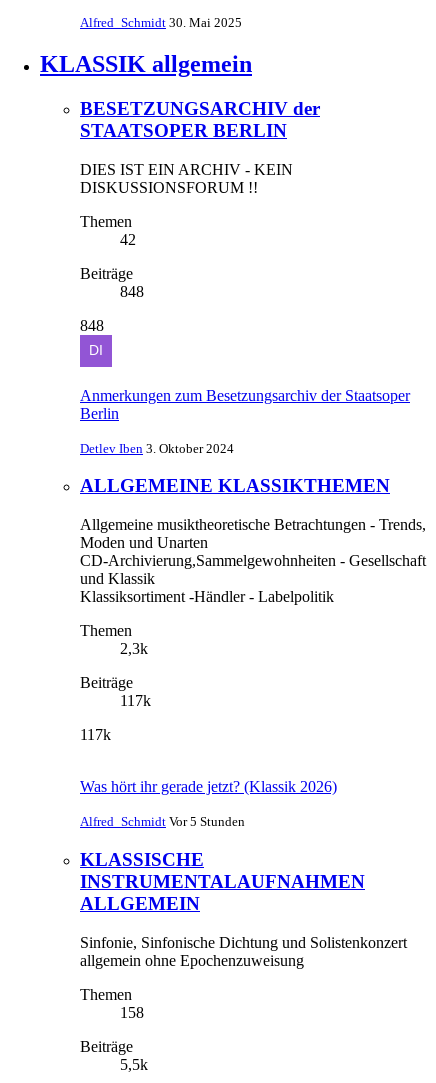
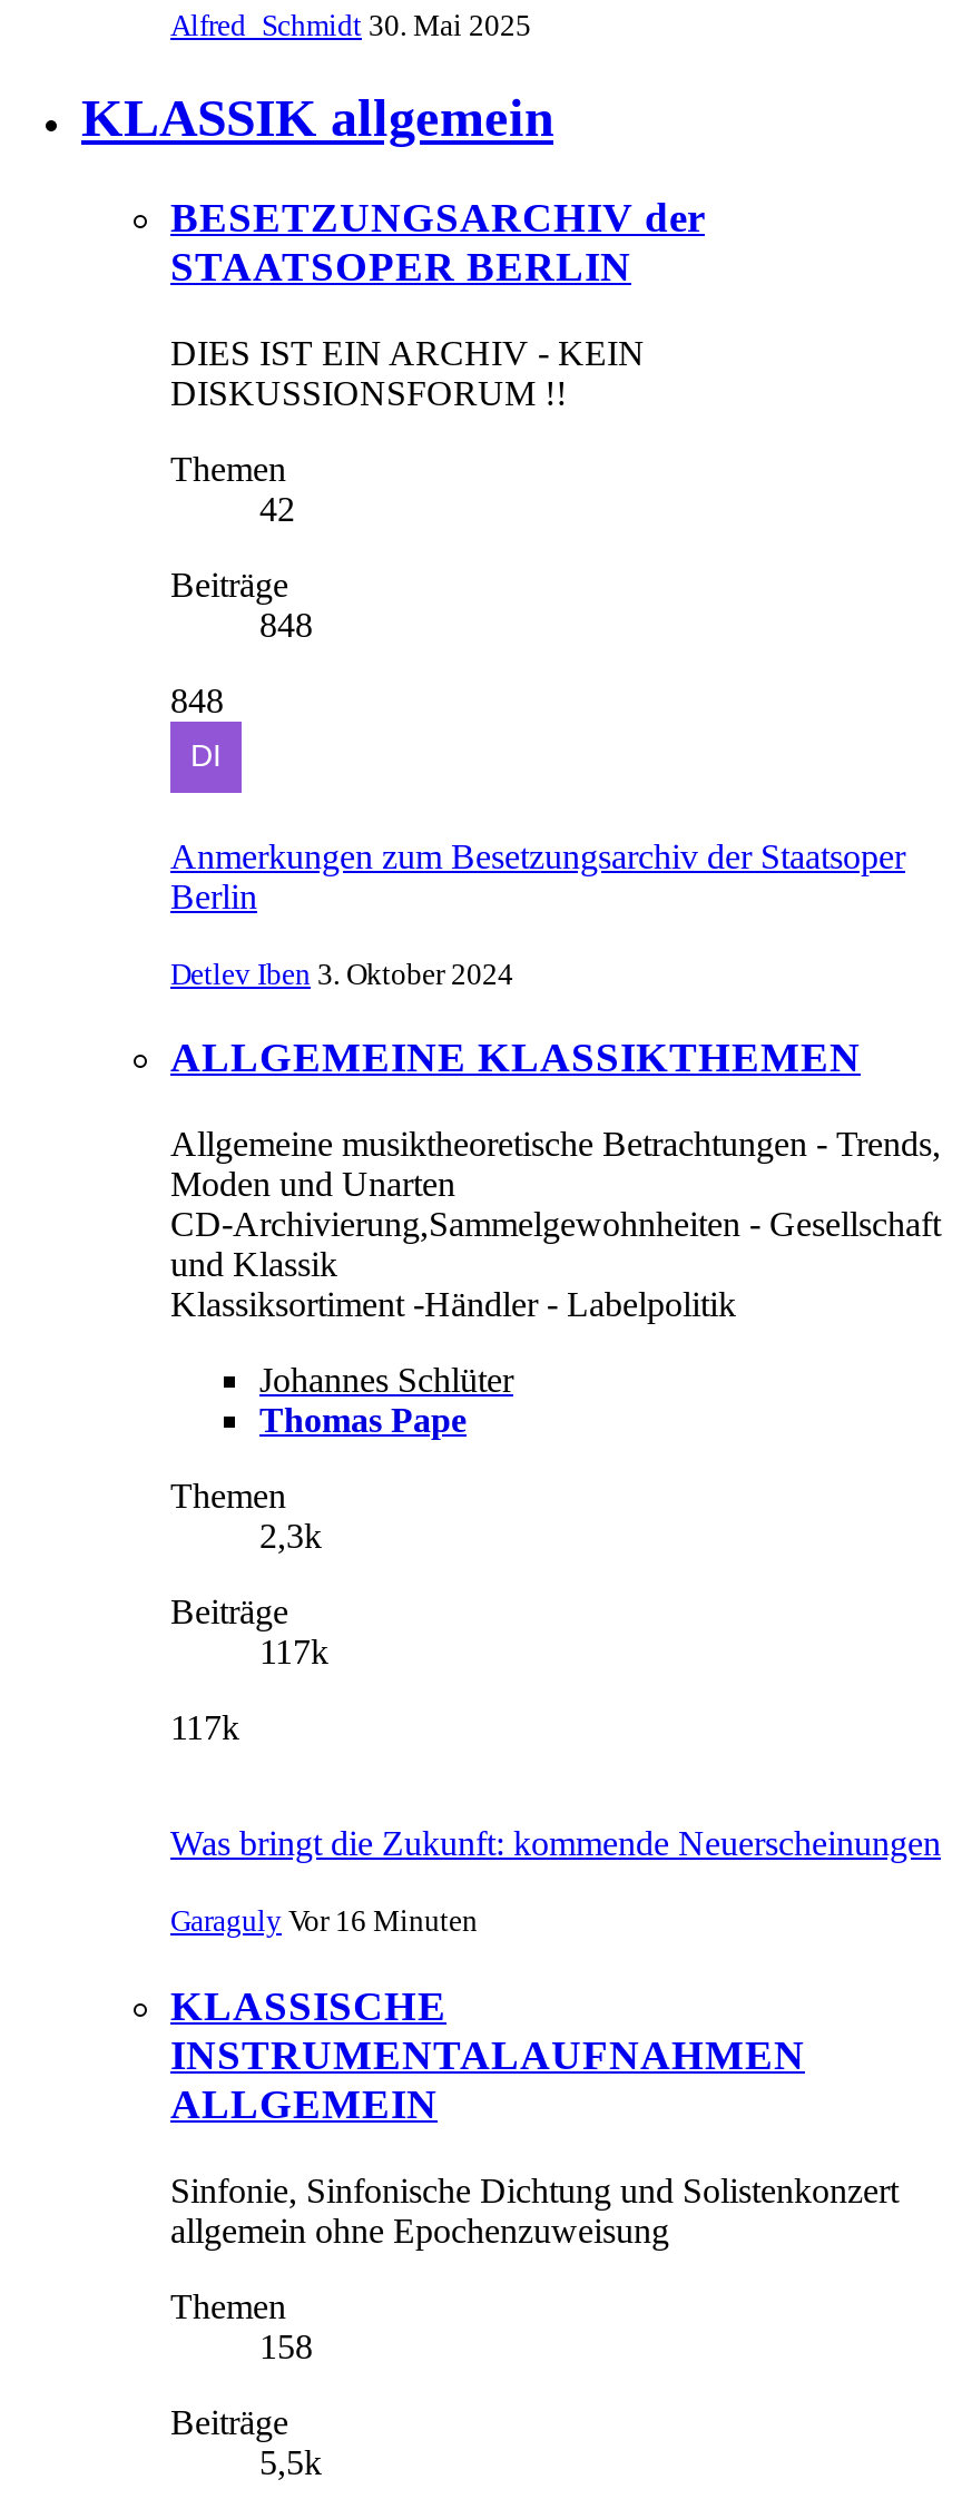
none -> [259,1361,513,1439] Johannes Schlüter | Thomas Pape
[80,778,337,795] Was hört ihr gerade jetzt? (Klassik 2026) -> [170,1825,941,1862] Was bringt die Zukunft: kommende Neuerscheinungen
[80,814,245,829] Alfred_Schmidt Vor 5 Stunden -> [170,1905,478,1938] Garaguly Vor 16 Minuten

